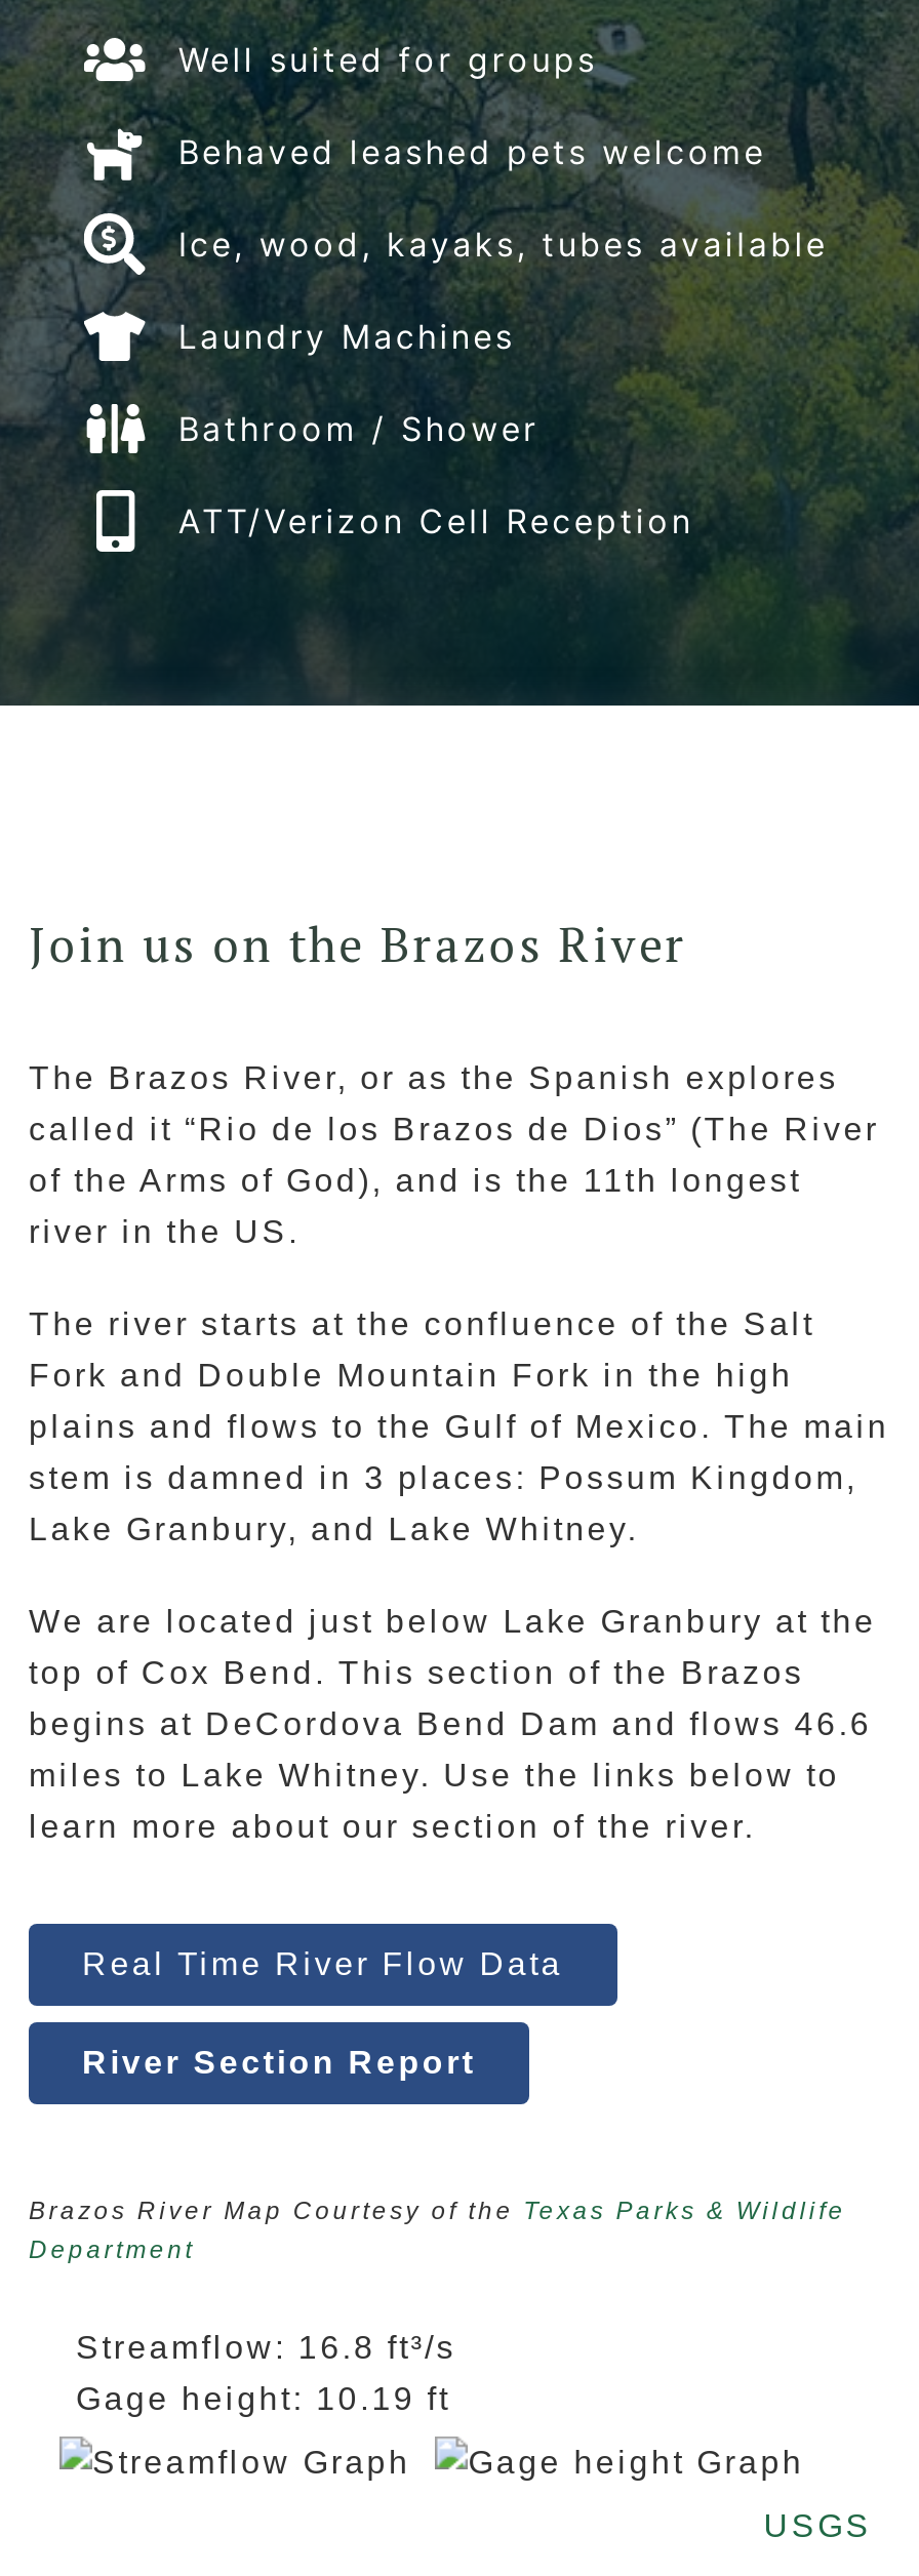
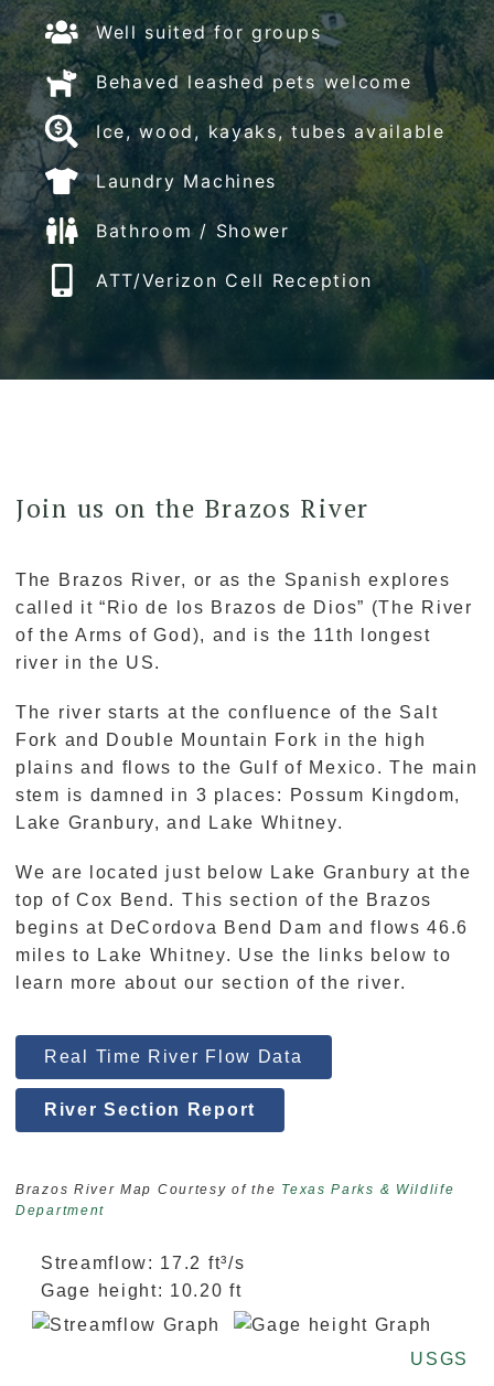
[76,2330,456,2365] Streamflow: 16.8 ft³/s -> [41,1254,245,1272] Streamflow: 17.2 ft³/s
[76,2381,451,2416] Gage height: 10.19 ft -> [41,1281,242,1300] Gage height: 10.20 ft

